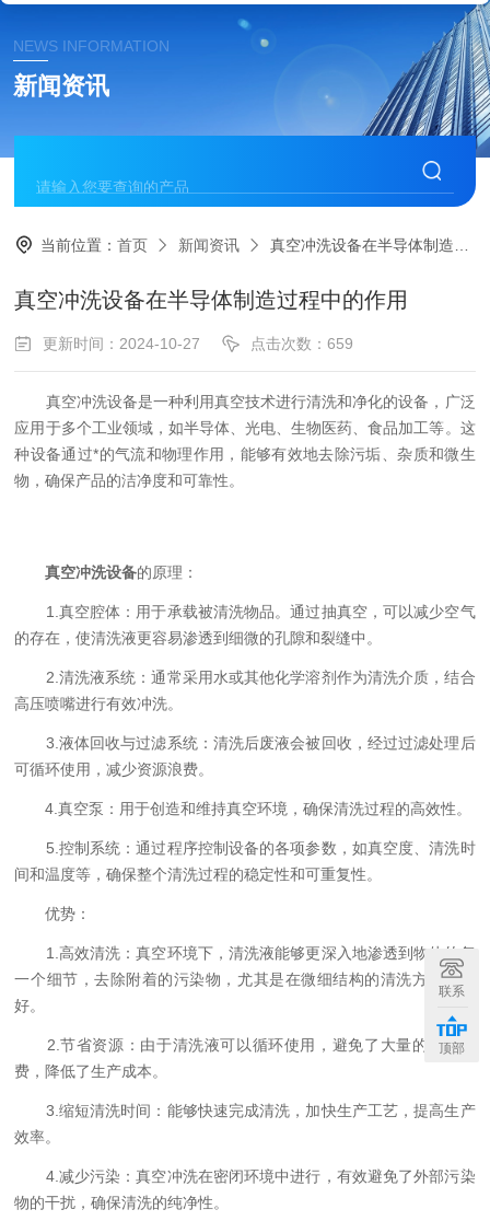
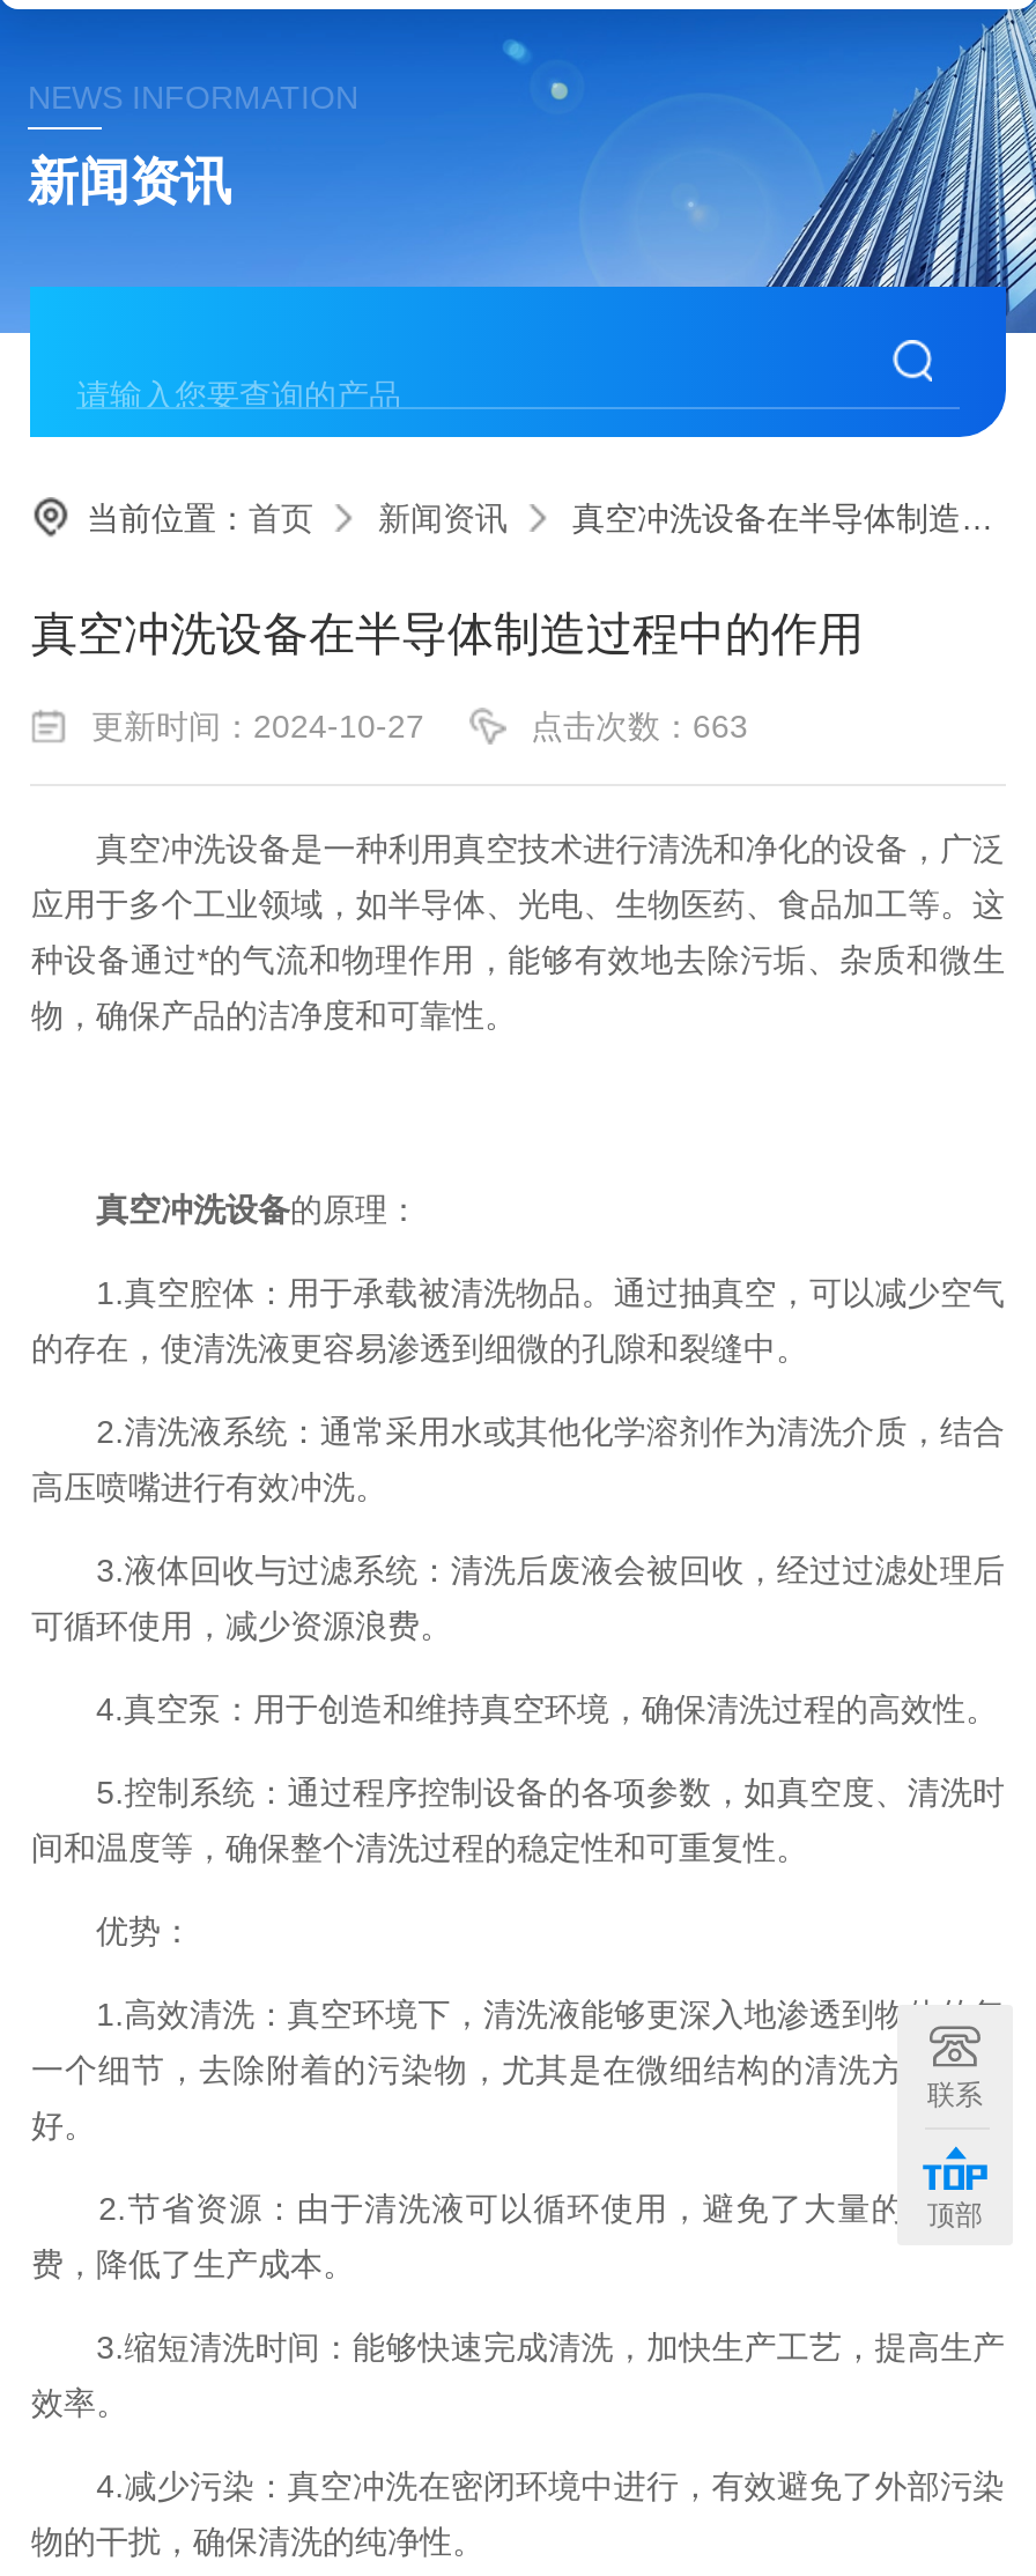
[251,335,354,352] 点击次数：659 -> [530,708,748,745] 点击次数：663

